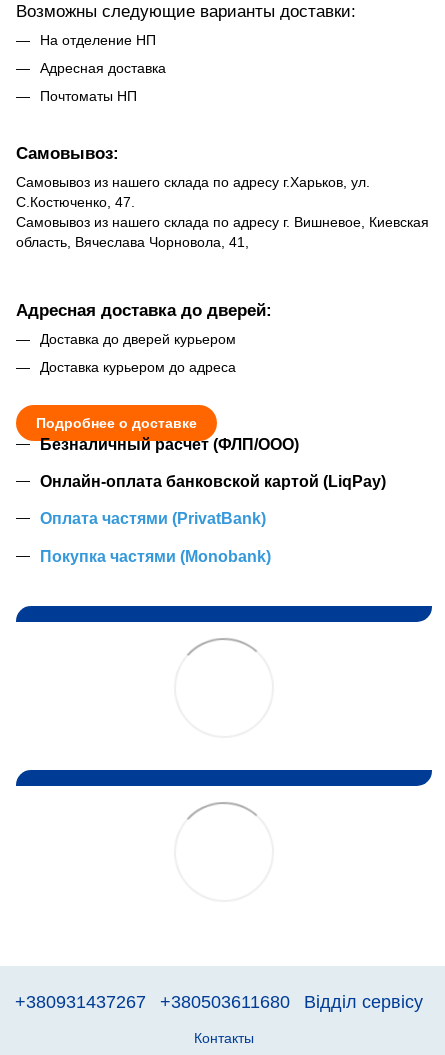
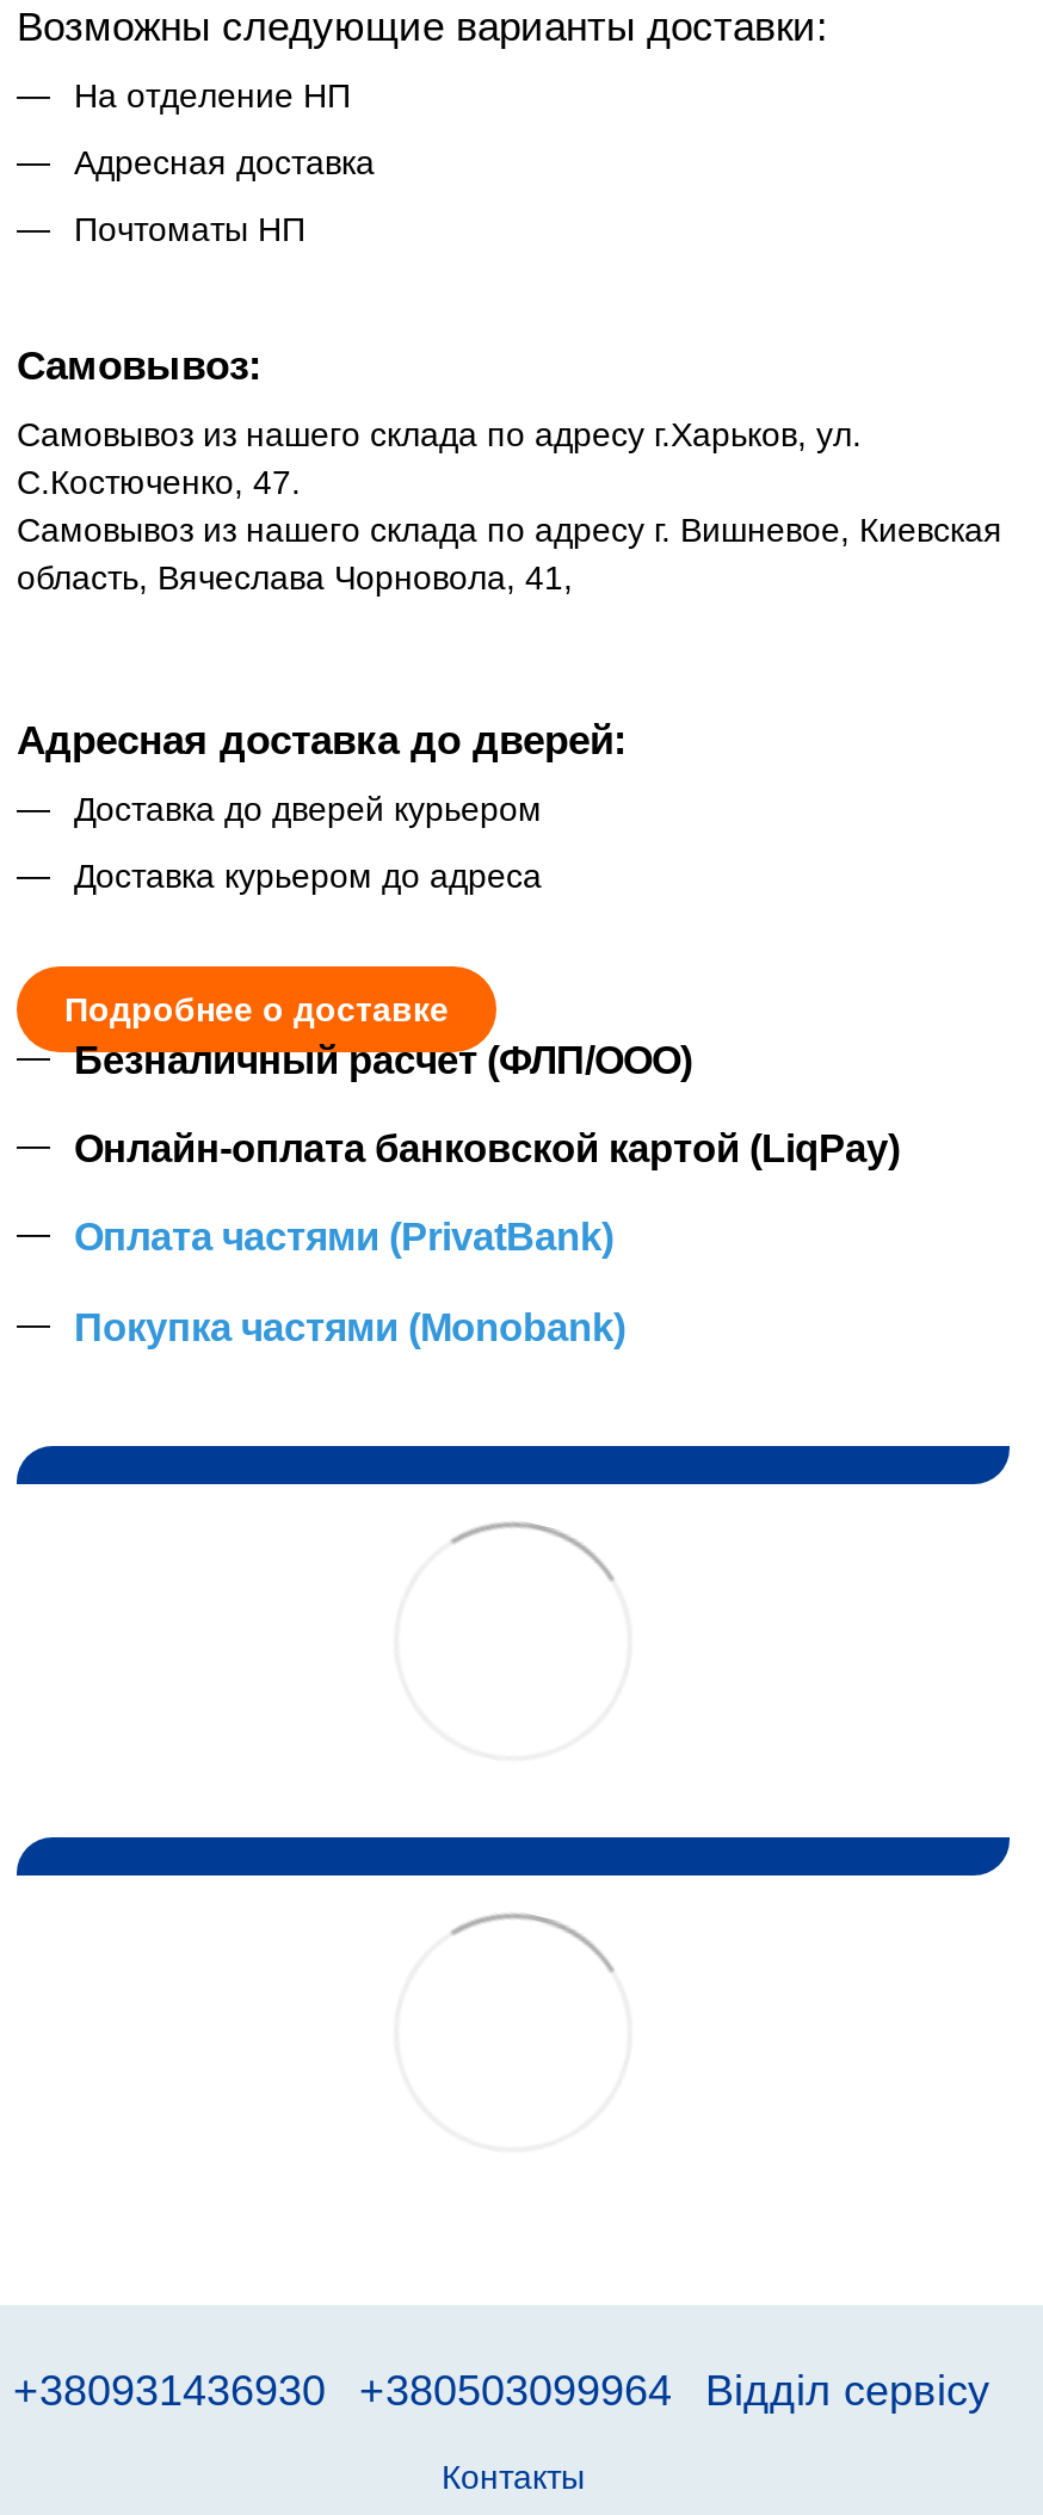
[15,992,146,1012] +380931437267 -> [13,2367,326,2415] +380931436930
[160,992,290,1012] +380503611680 -> [359,2367,672,2415] +380503099964

